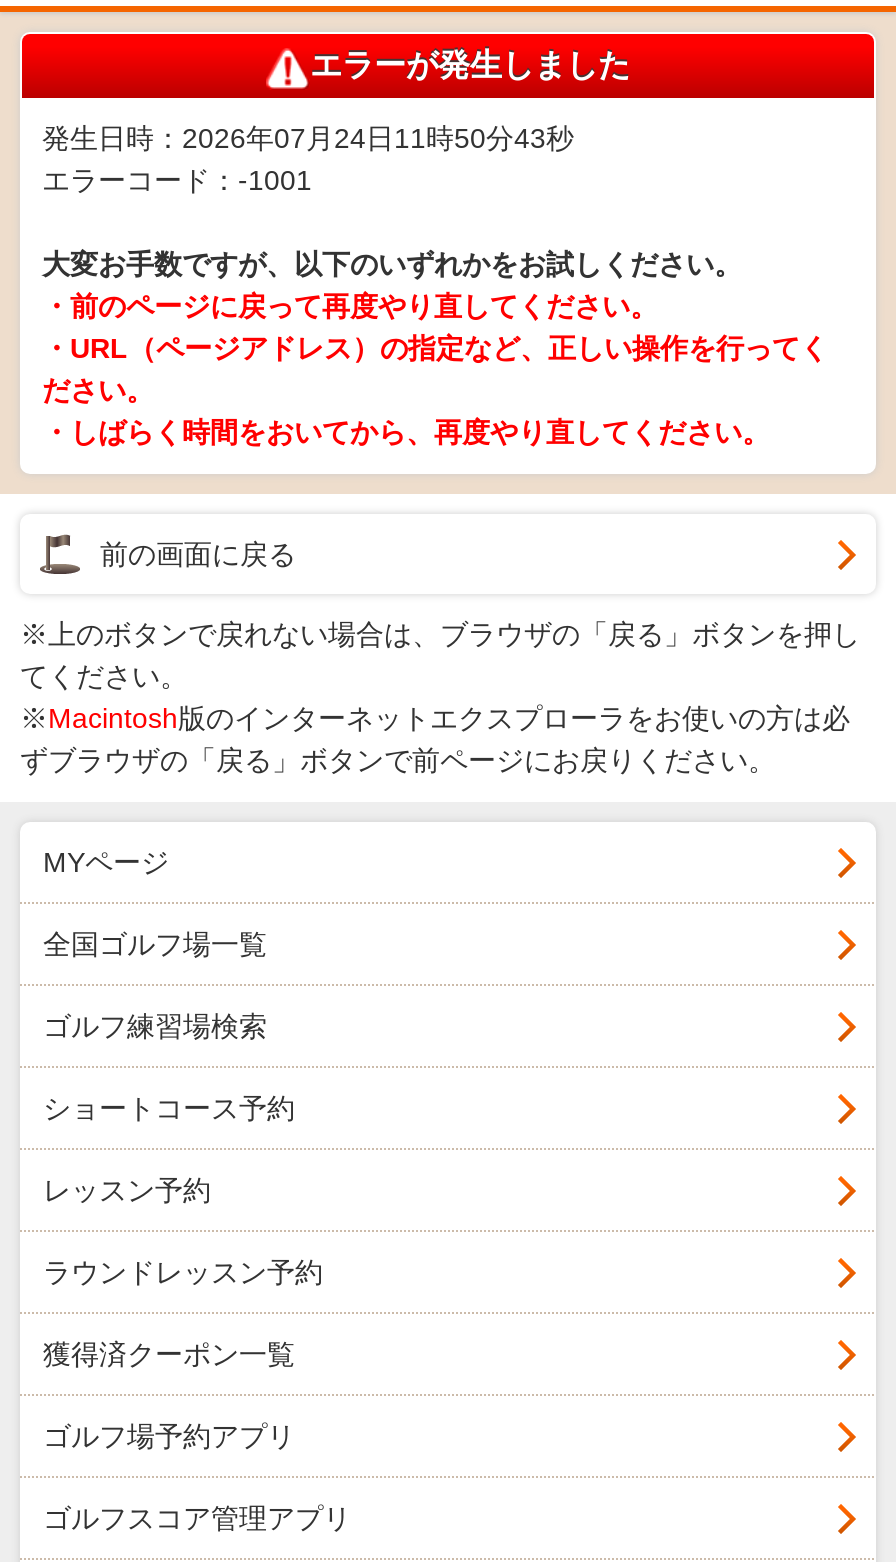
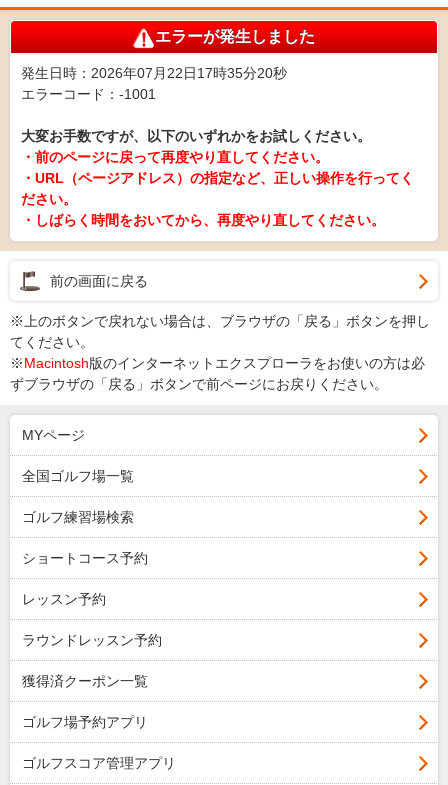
[42,122,574,154] 発生日時：2026年07月24日11時50分43秒 -> [21,65,287,81] 発生日時：2026年07月22日17時35分20秒

